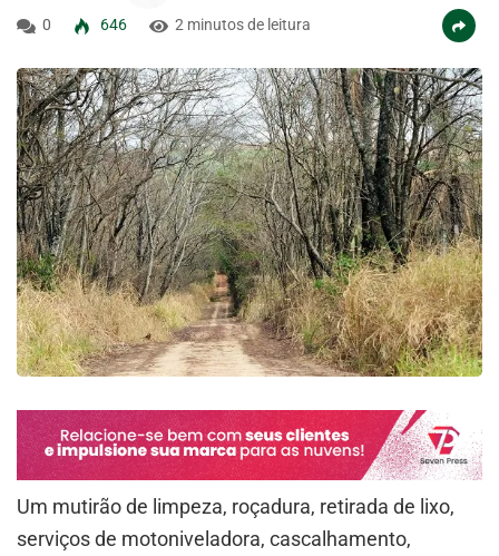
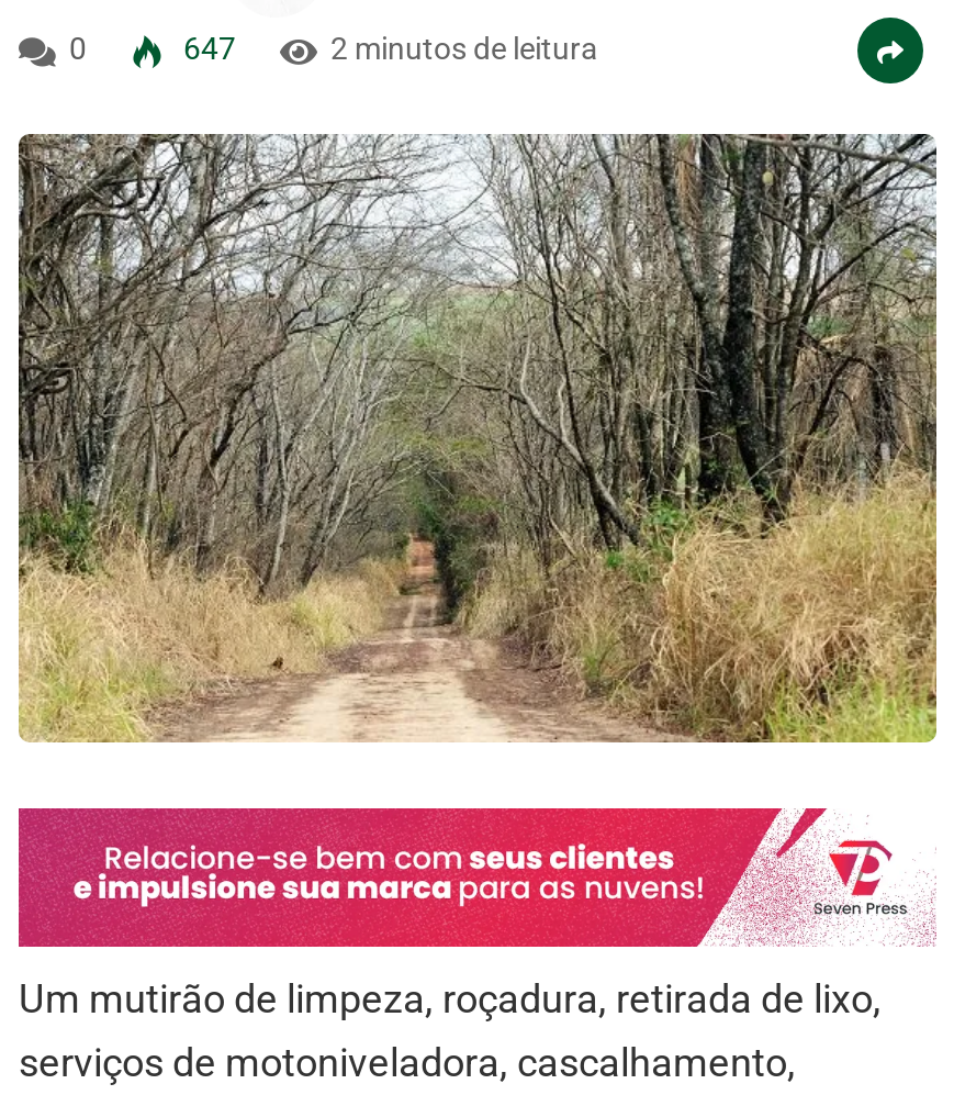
[97,16,127,33] 646 -> [177,31,236,66] 647

